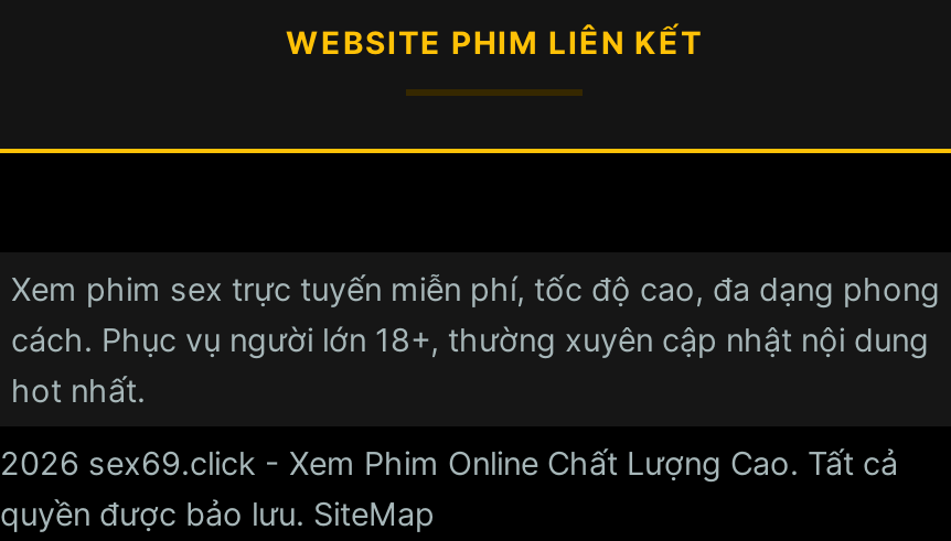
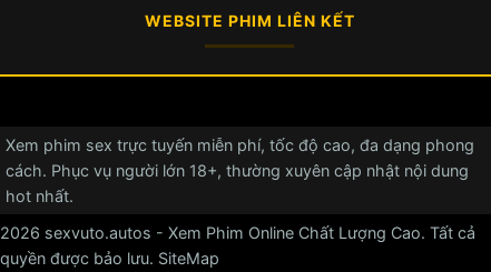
[0,443,898,481] 2026 sex69.click - Xem Phim Online Chất Lượng Cao. Tất cả -> [0,223,475,242] 2026 sexvuto.autos - Xem Phim Online Chất Lượng Cao. Tất cả

